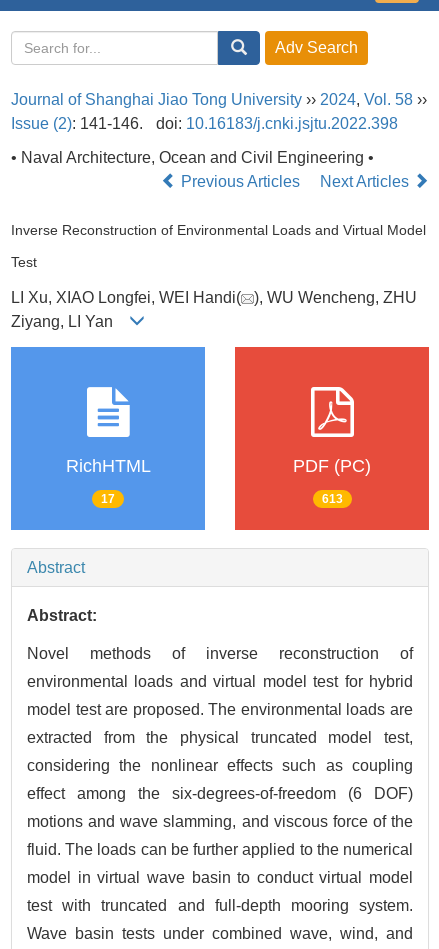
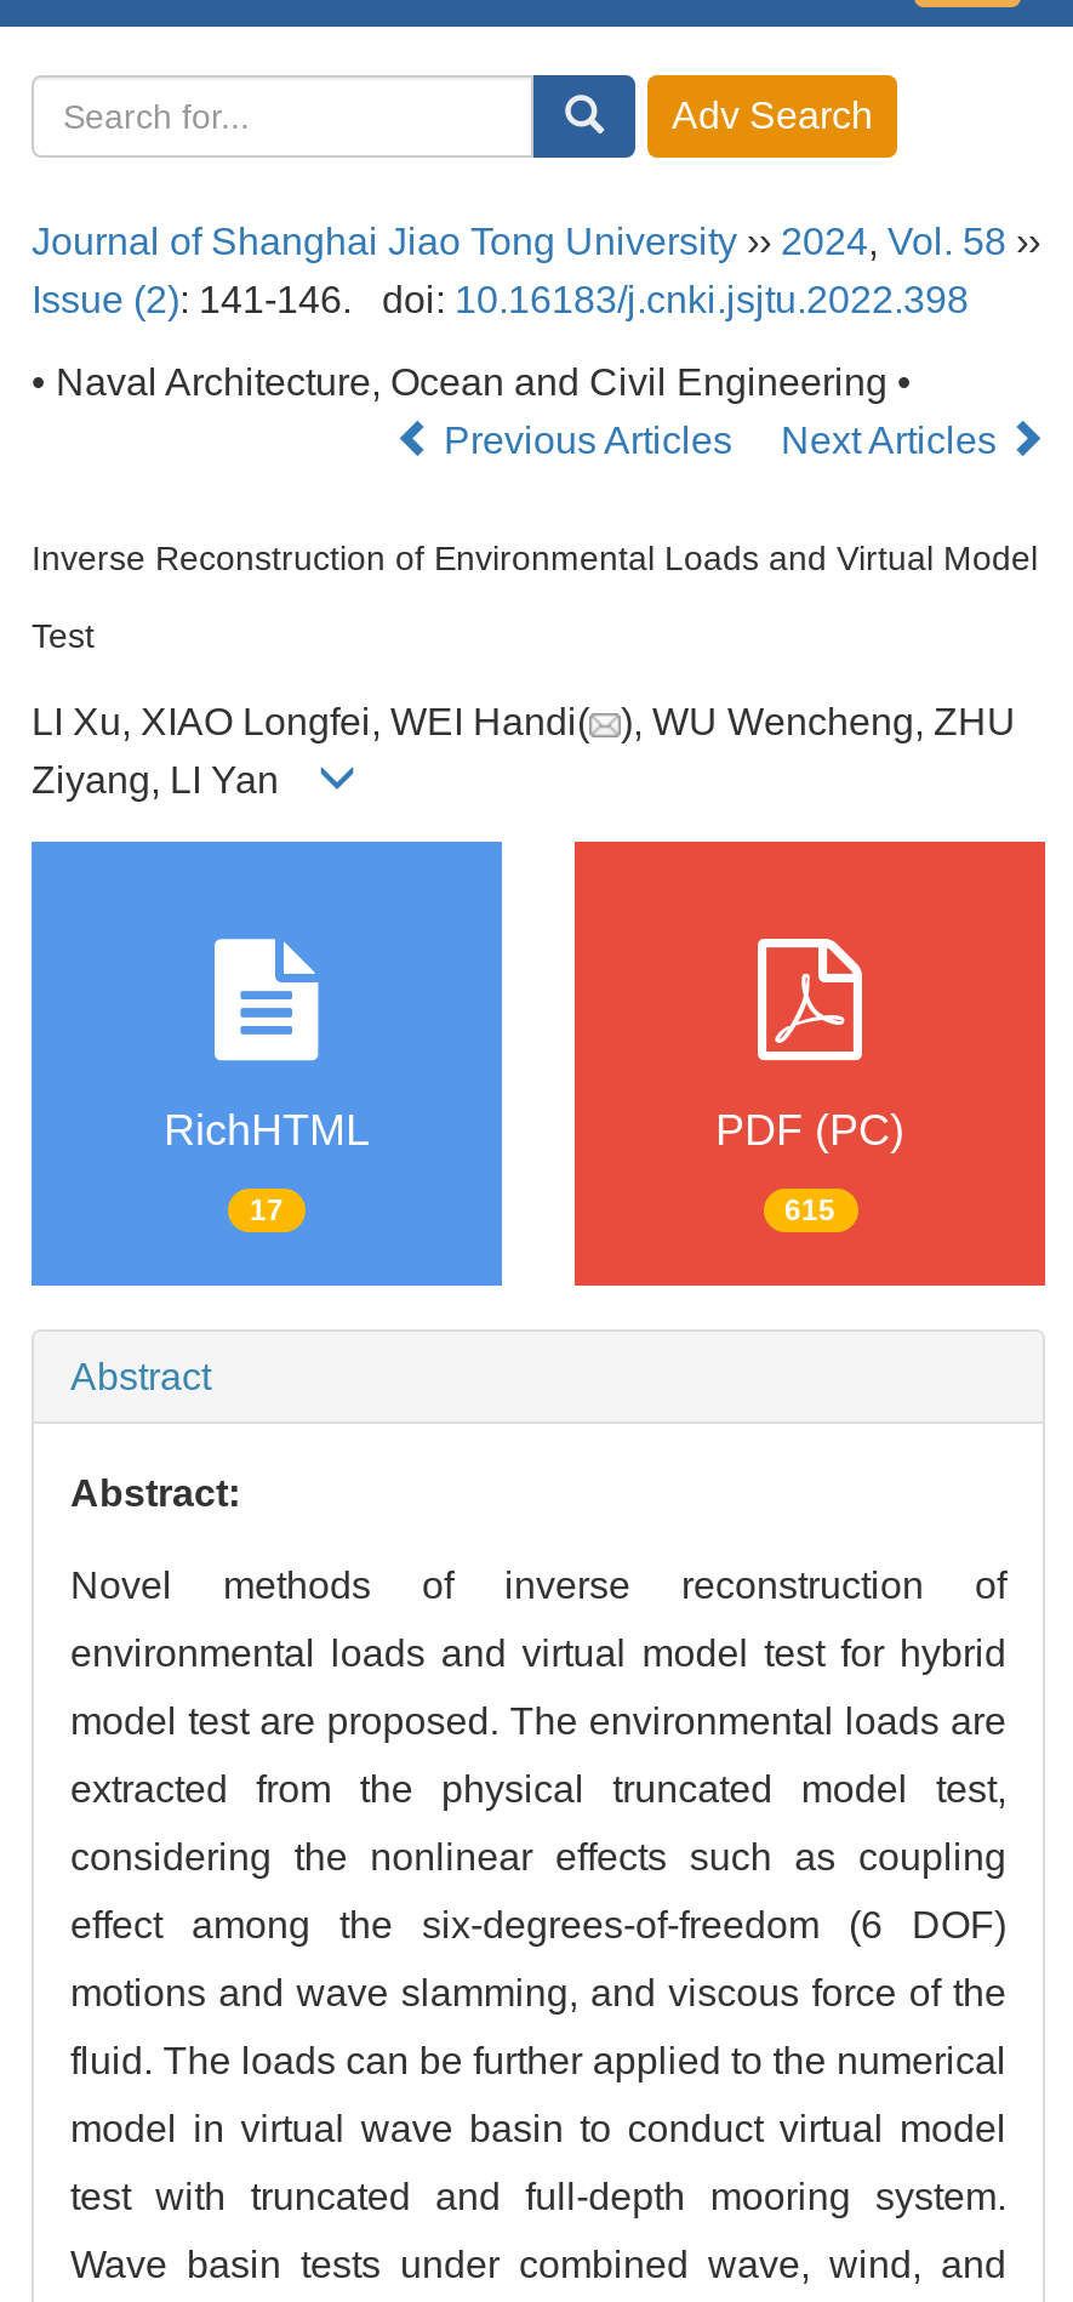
[321,492,342,506] 613 -> [784,1193,835,1227] 615

